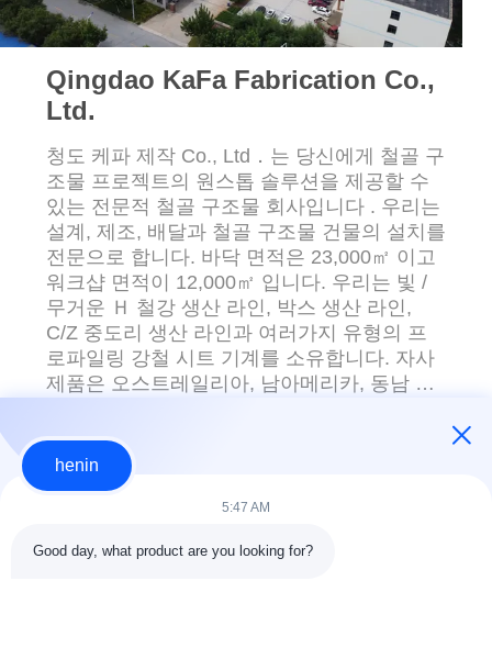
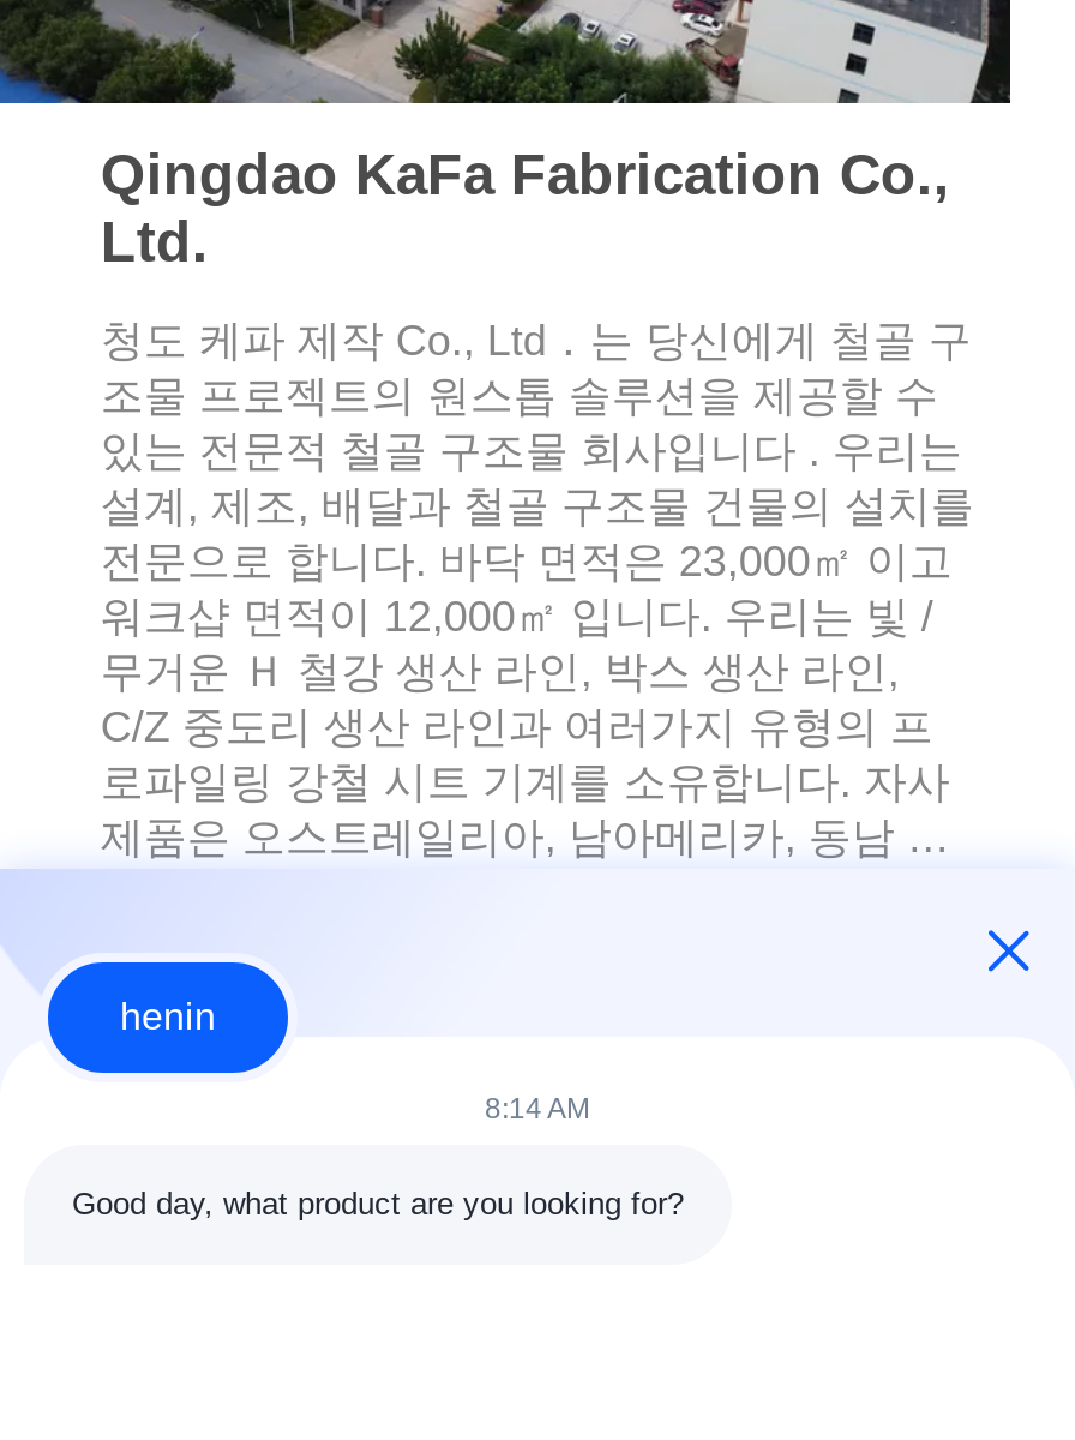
[222,500,270,515] 5:47 AM -> [485,1092,590,1126] 8:14 AM

